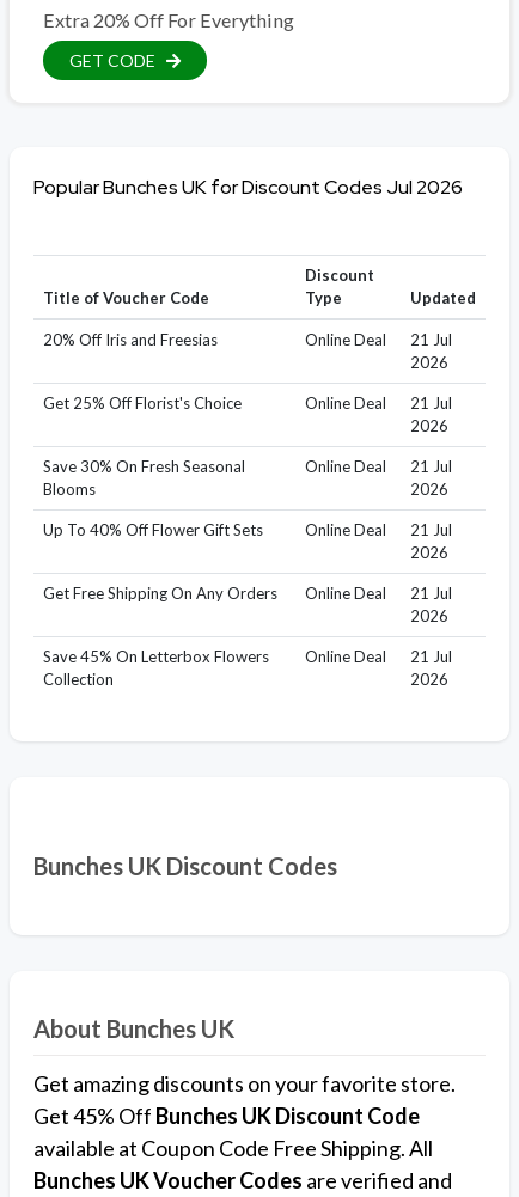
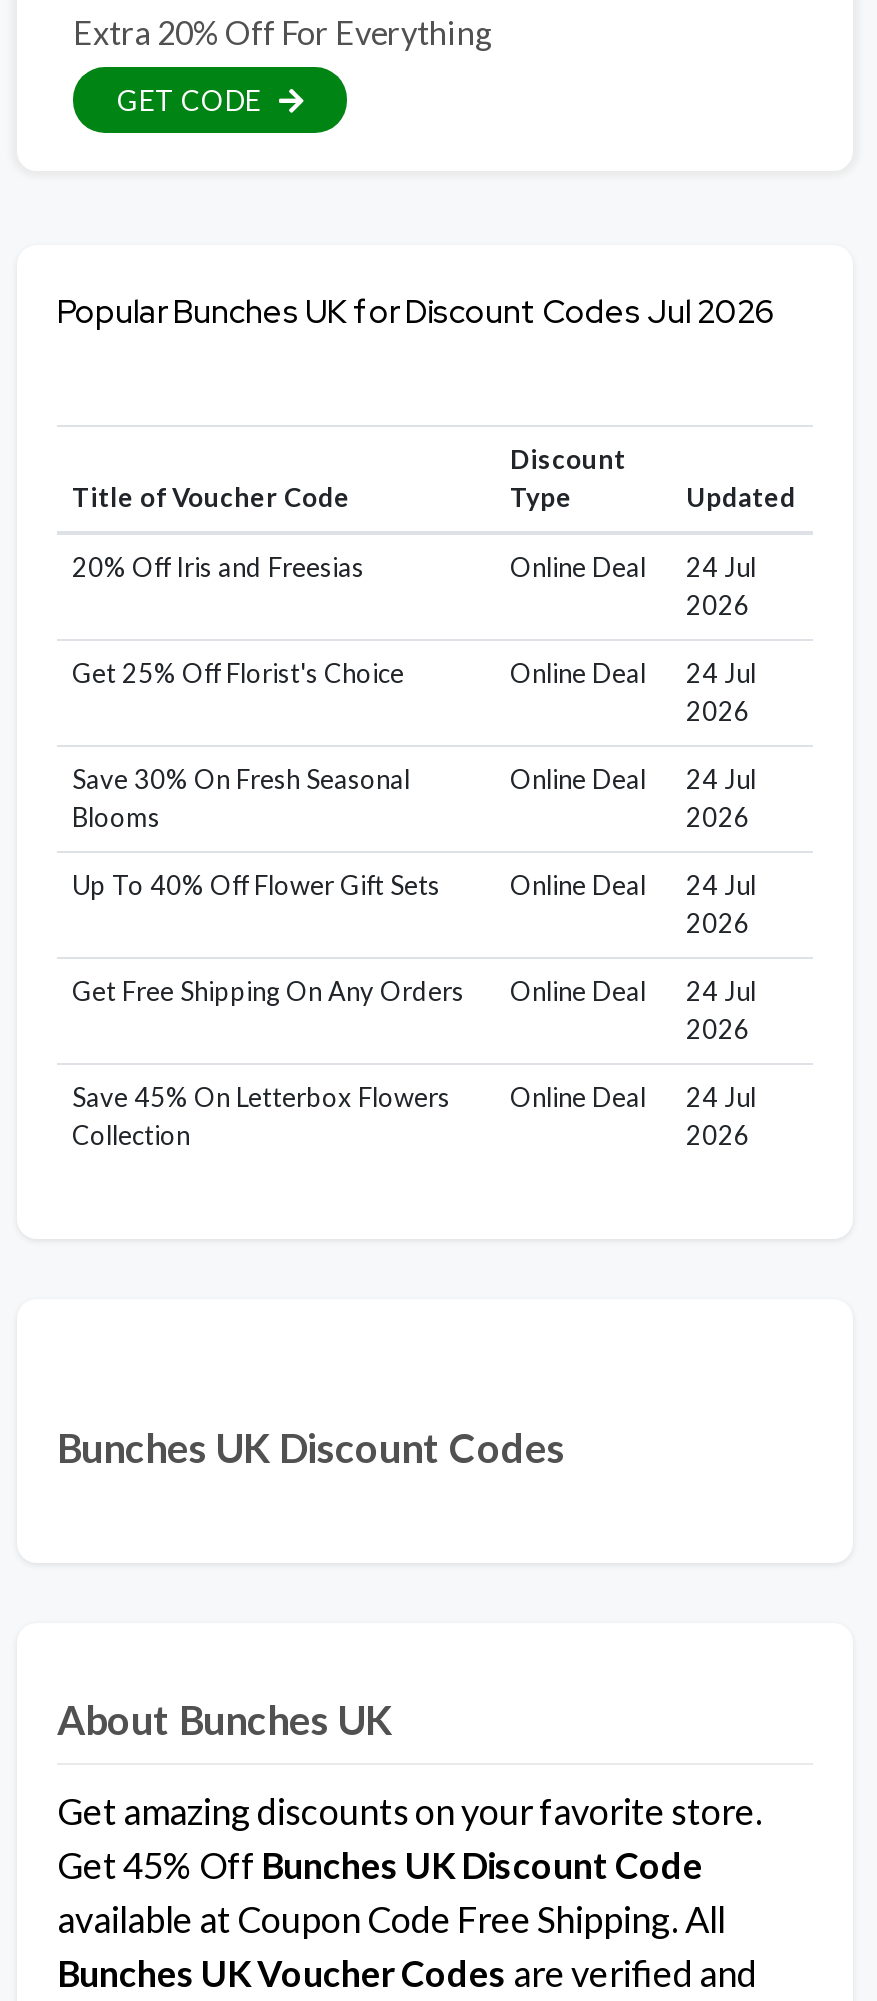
[304,330,451,349] Online Deal 21 Jul -> [510,551,756,583] Online Deal 24 Jul
[304,393,451,413] Online Deal 21 Jul -> [510,657,756,689] Online Deal 24 Jul
[304,457,451,476] Online Deal 21 Jul -> [510,763,756,795] Online Deal 24 Jul
[304,520,451,539] Online Deal 21 Jul -> [510,869,756,901] Online Deal 24 Jul
[42,584,451,603] Get Free Shipping On Any Orders Online Deal 21 Jul -> [72,975,756,1007] Get Free Shipping On Any Orders Online Deal 24 Jul
[42,647,451,666] Save 45% On Letterbox Flowers Online Deal 21 Jul -> [72,1081,756,1113] Save 45% On Letterbox Flowers Online Deal 24 Jul

